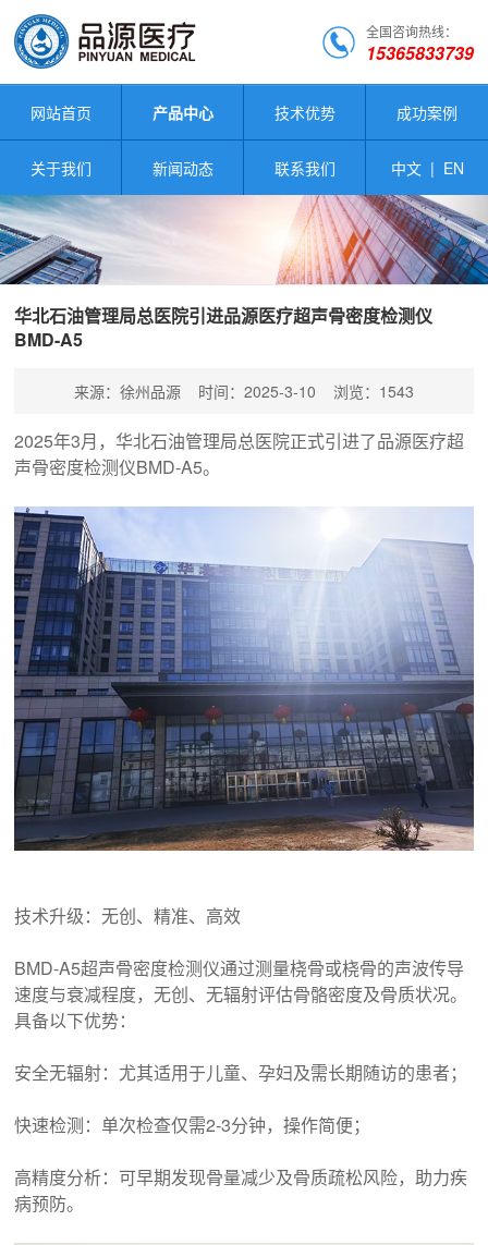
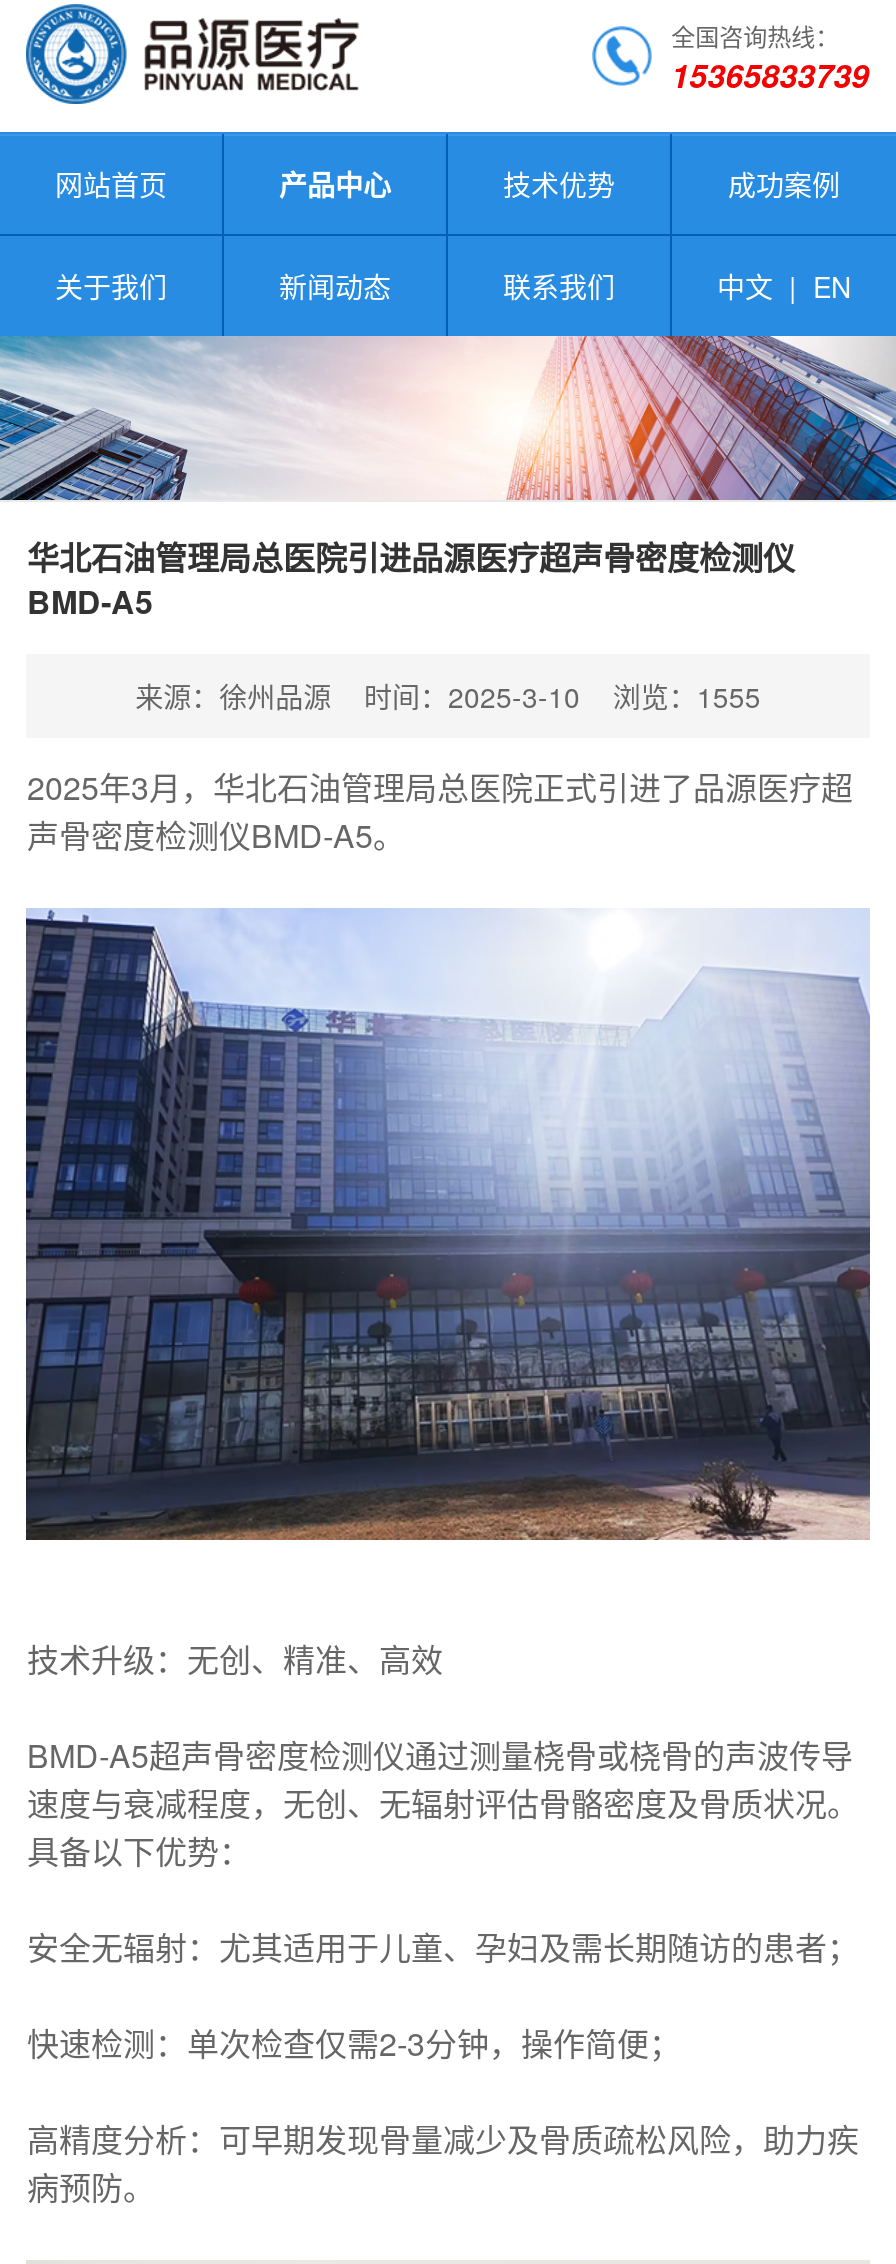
[74,381,414,402] 来源：徐州品源 时间：2025-3-10 浏览：1543 -> [135,677,761,717] 来源：徐州品源 时间：2025-3-10 浏览：1555

